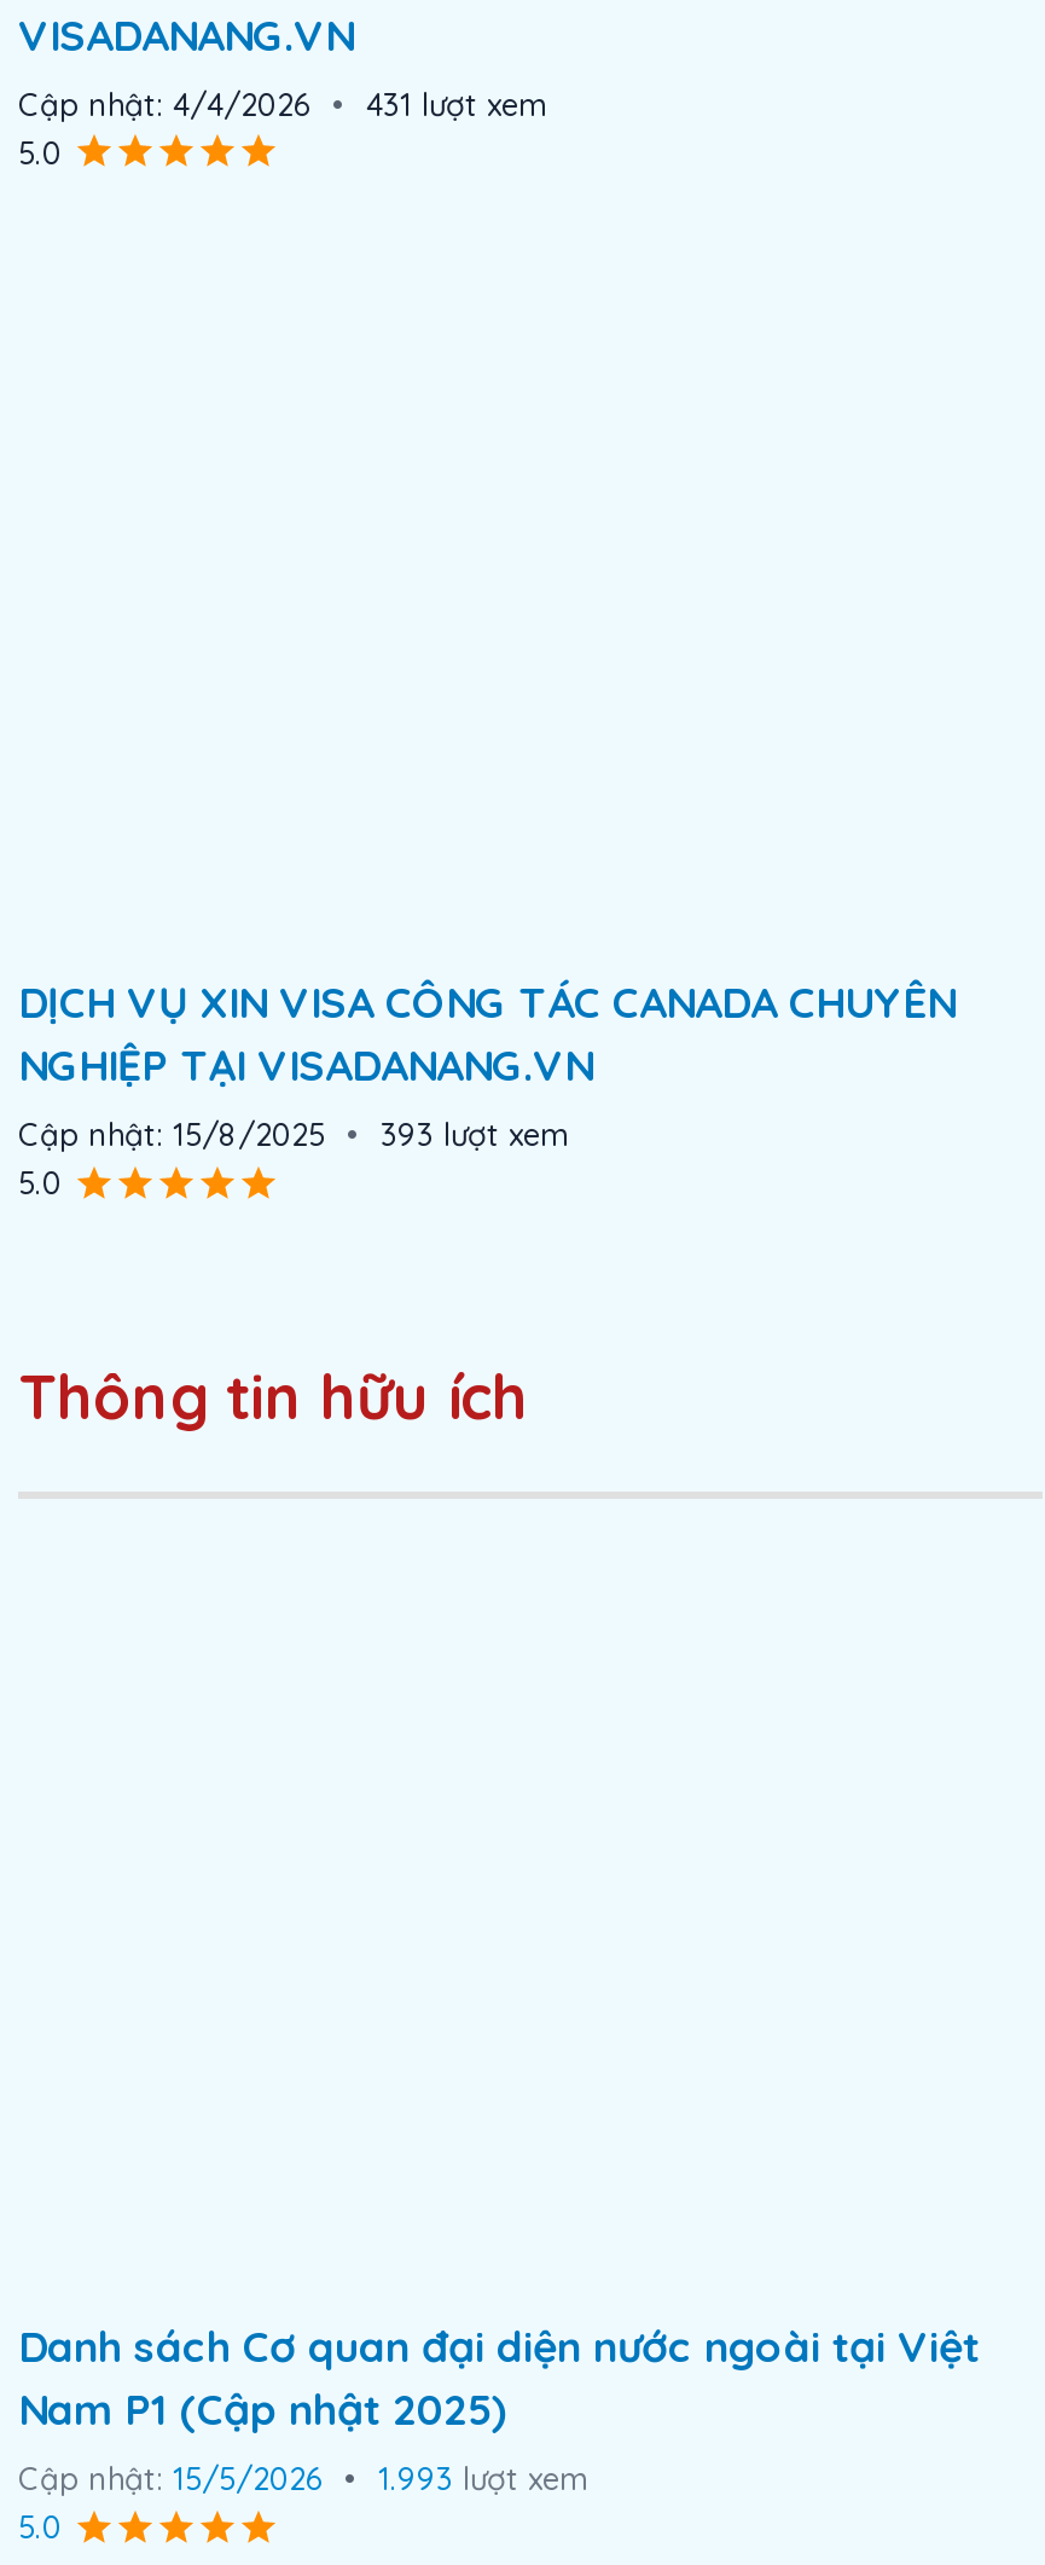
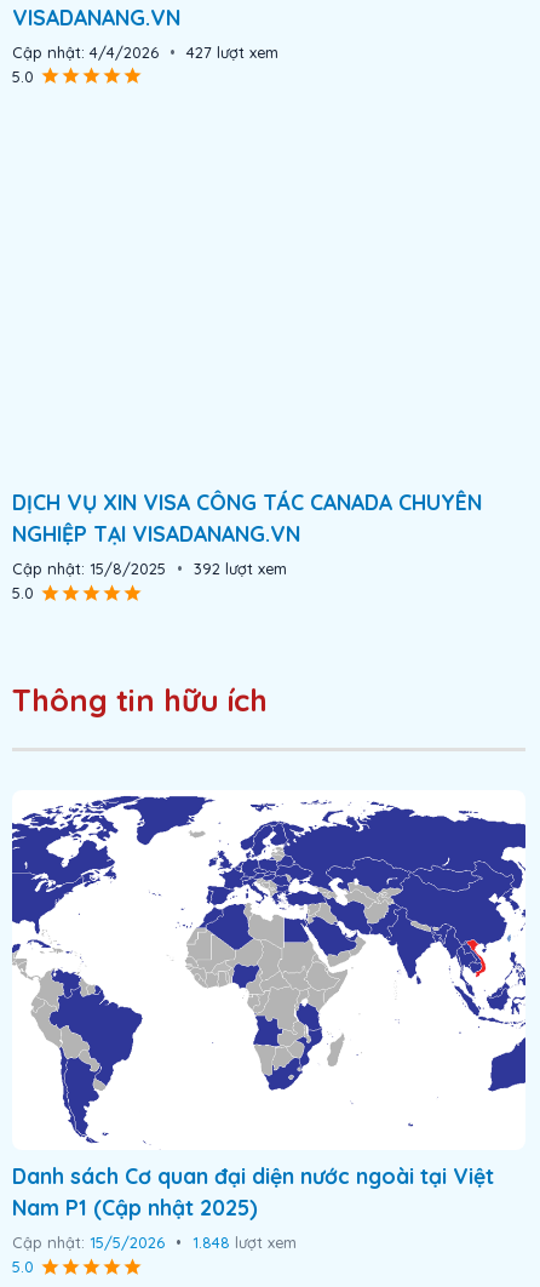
[18,83,545,122] Cập nhật: 4/4/2026 • 431 lượt xem -> [12,42,278,61] Cập nhật: 4/4/2026 • 427 lượt xem
[18,1115,567,1154] Cập nhật: 15/8/2025 • 393 lượt xem -> [12,559,287,578] Cập nhật: 15/8/2025 • 392 lượt xem
none -> [11,795,527,1144] [image]
[18,2459,586,2498] Cập nhật: 15/5/2026 • 1.993 lượt xem -> [12,1233,297,1252] Cập nhật: 15/5/2026 • 1.848 lượt xem

